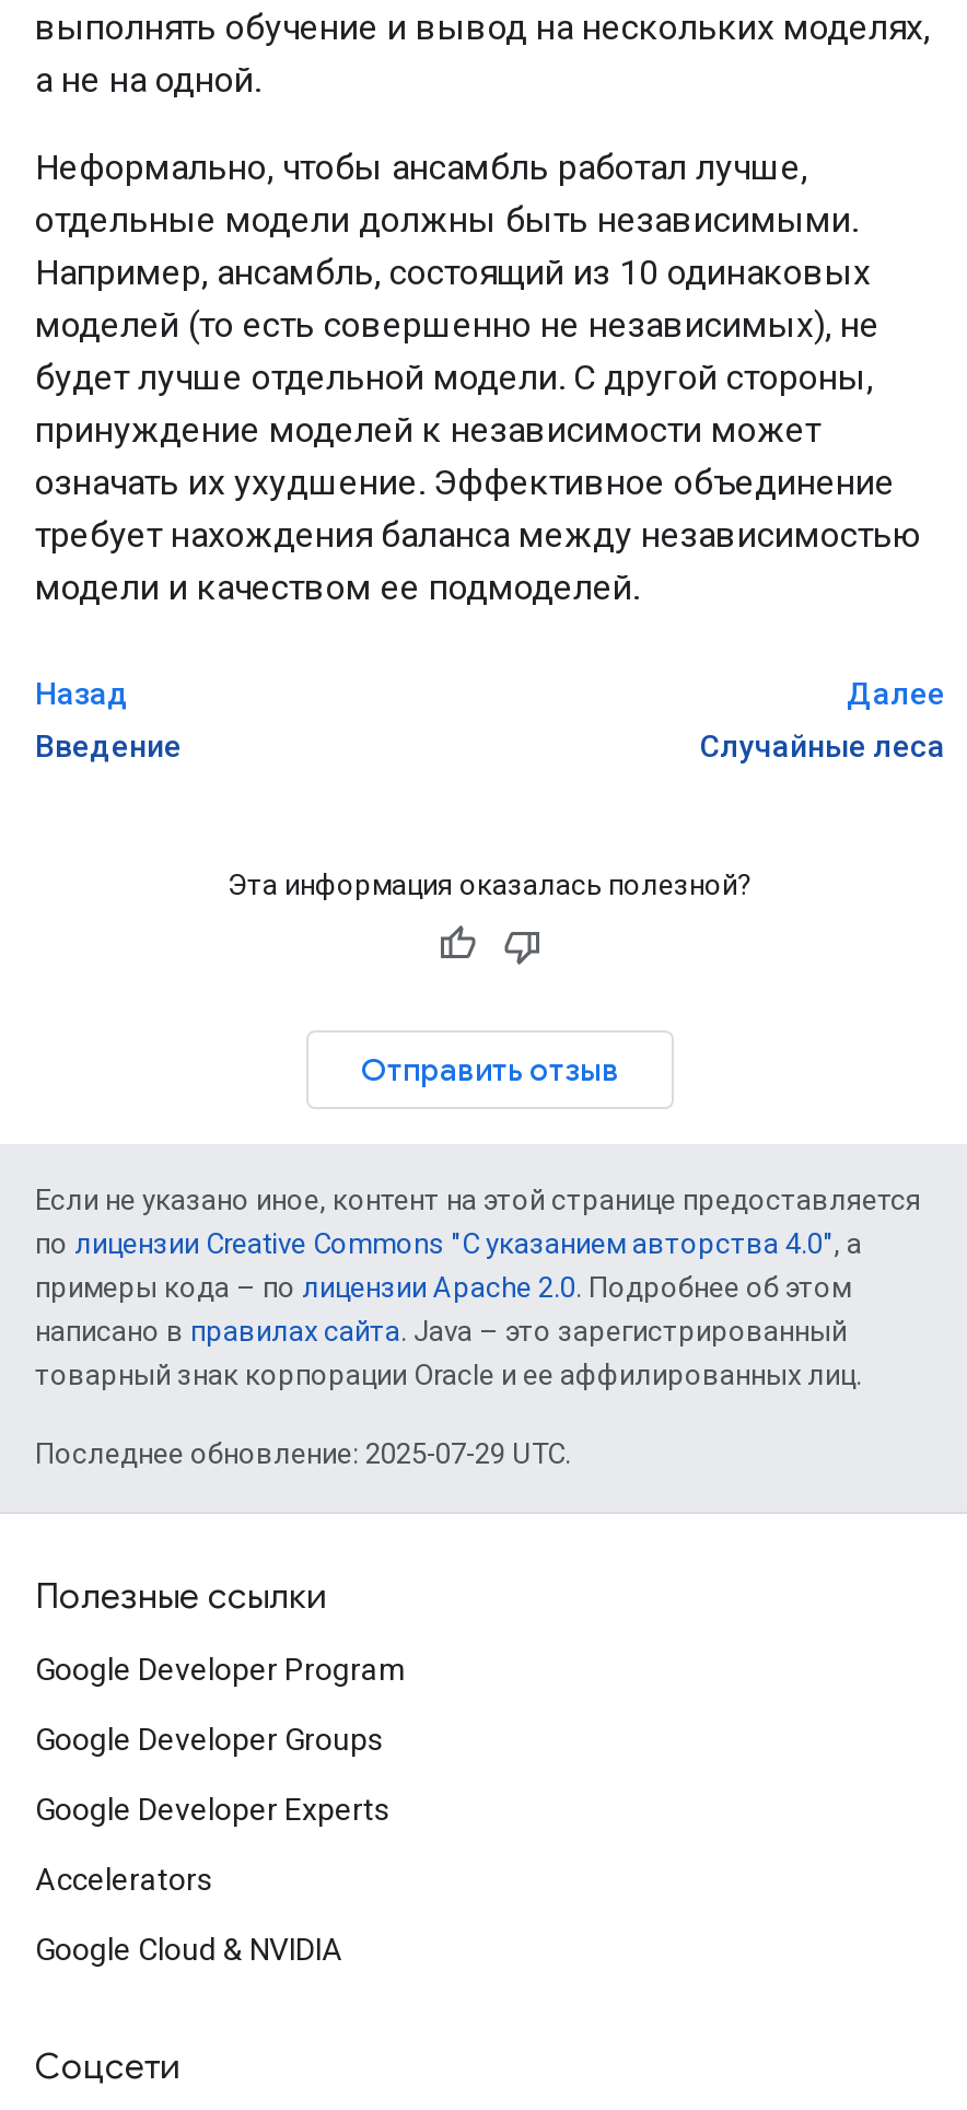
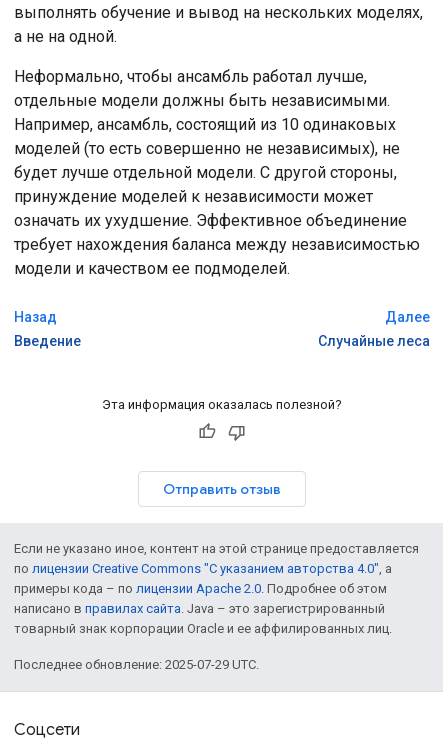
[35,1576,407,1968] Полезные ссылки | Google Developer Program | Google Developer Groups | Google Developer Experts | Accelerators | Google Cloud & NVIDIA -> none

